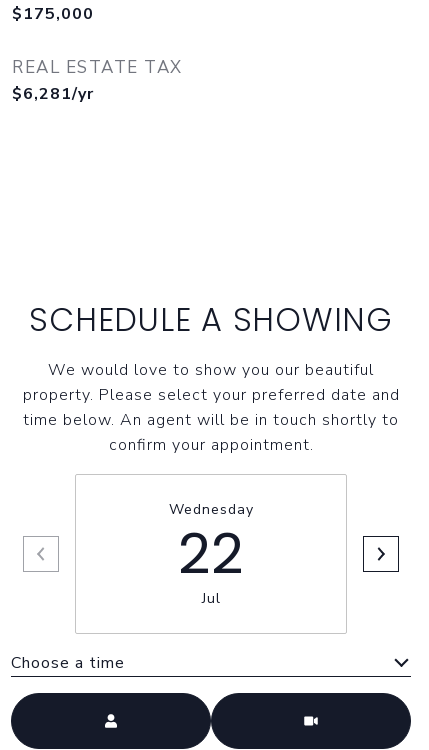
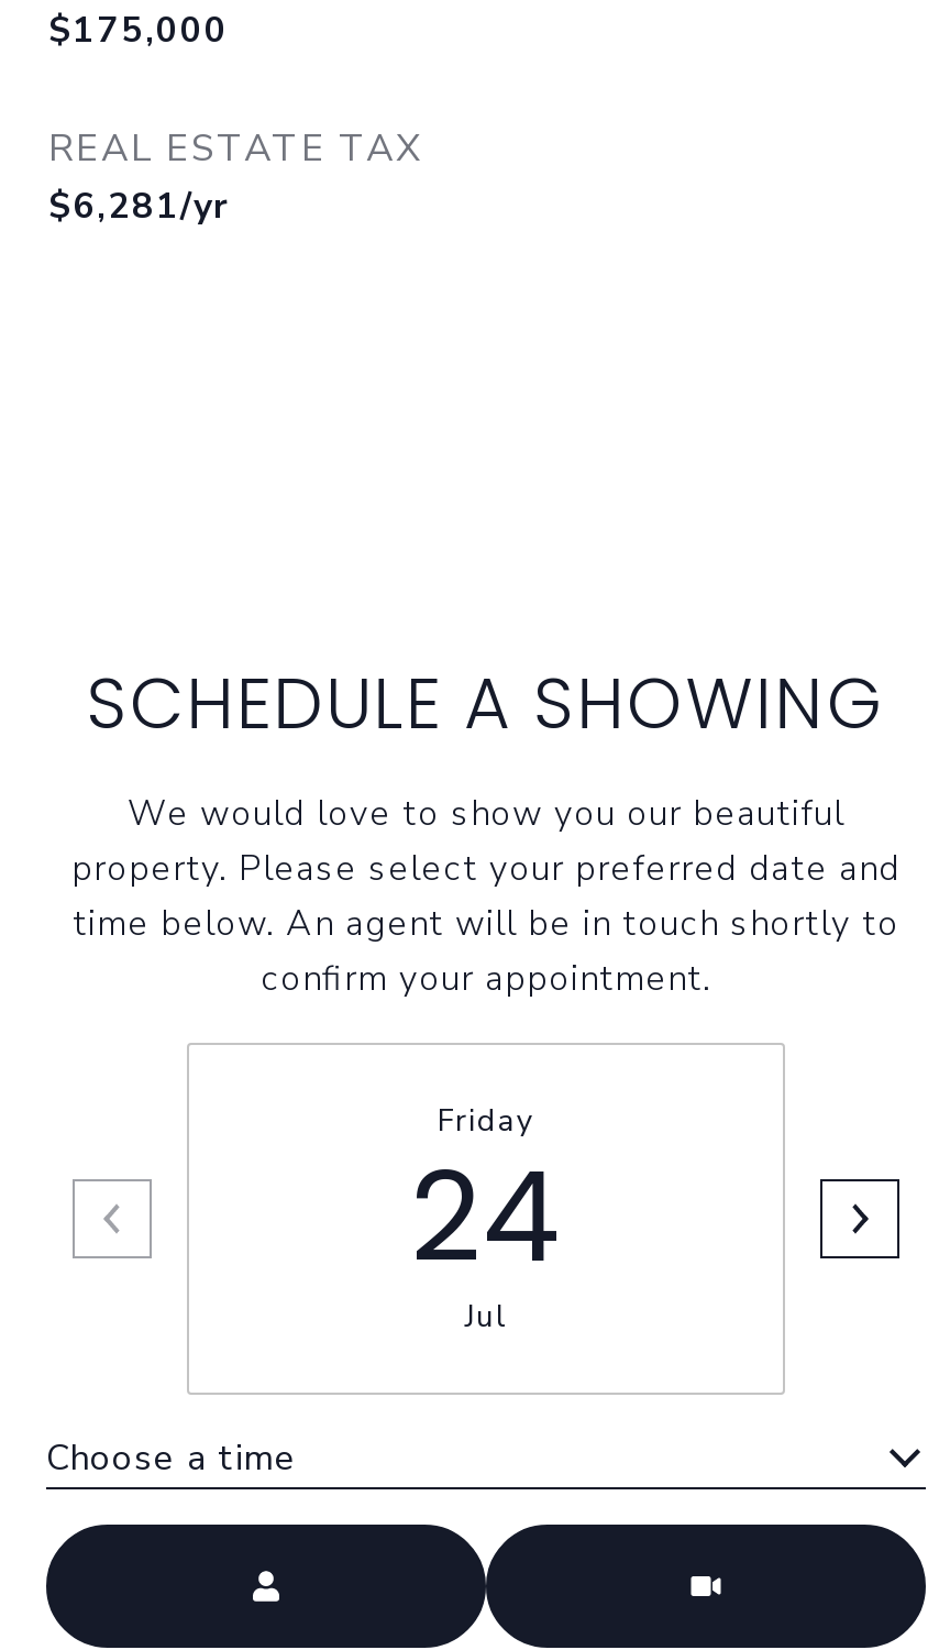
[168,500,253,593] Wednesday | 22 -> [410,1100,562,1305] Friday | 24

